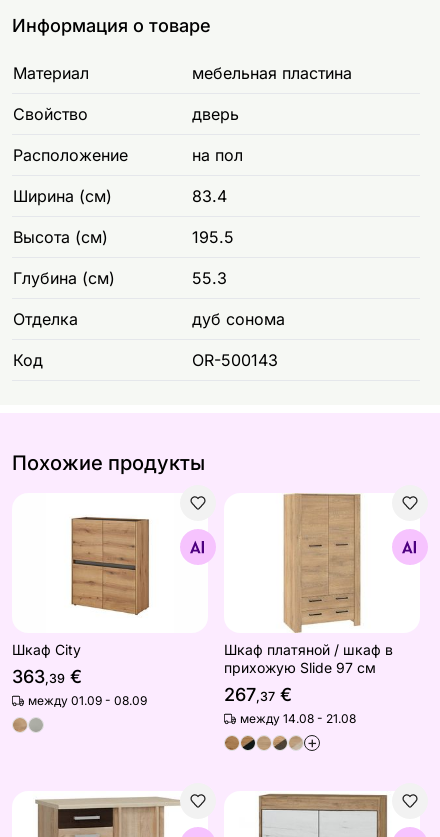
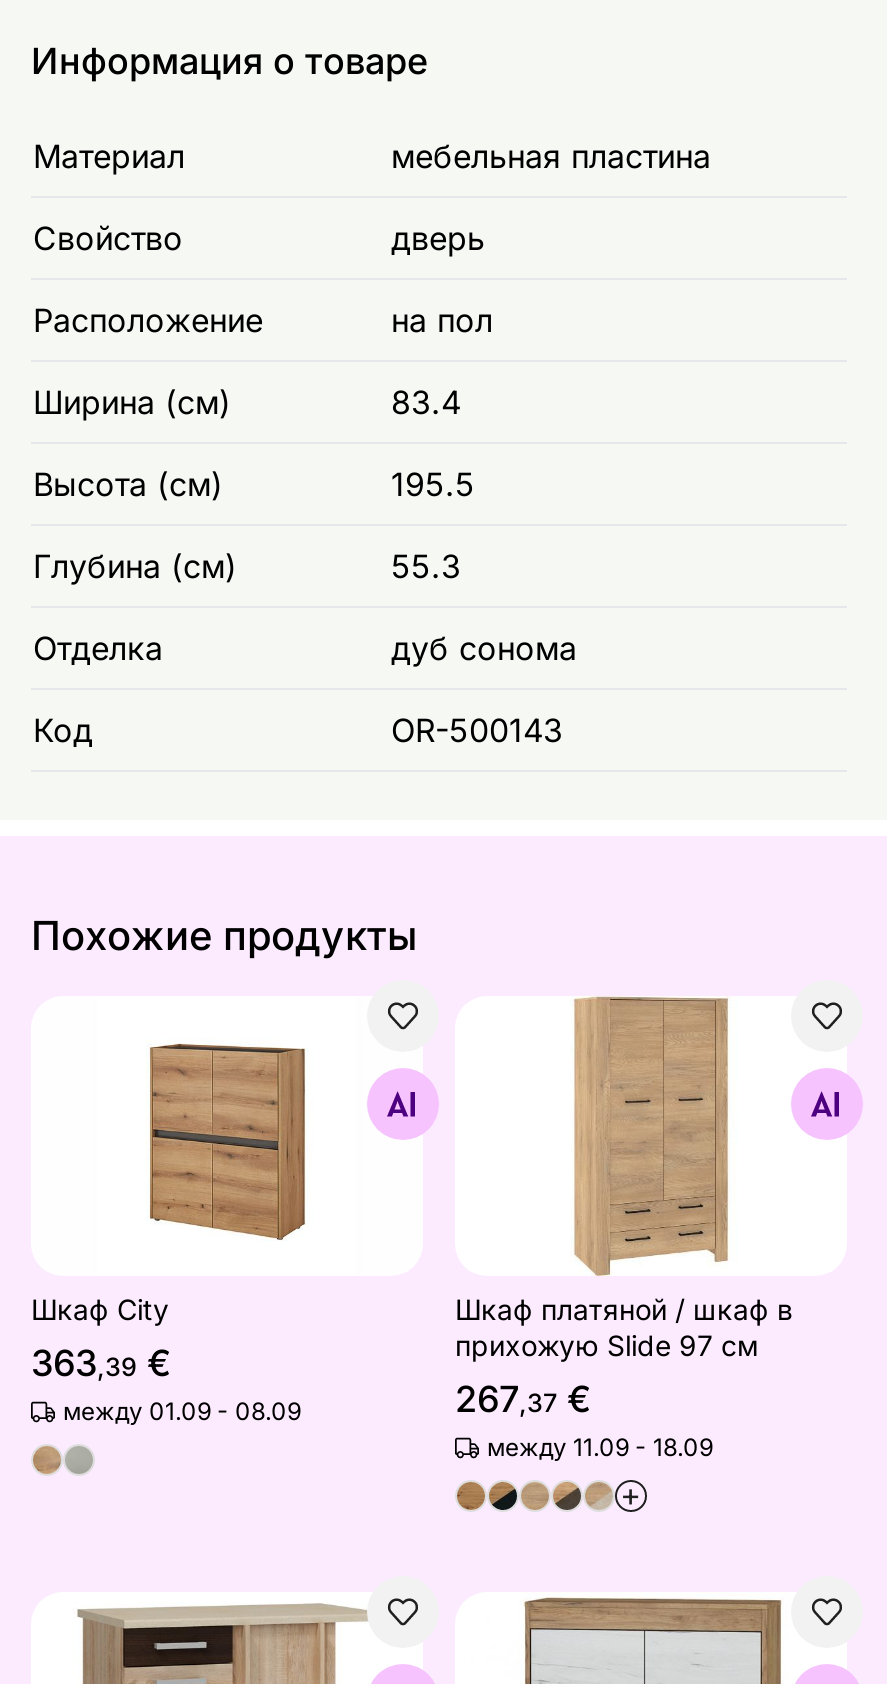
[240,711,356,726] между 14.08 - 21.08 -> [487,1433,713,1463] между 11.09 - 18.09

